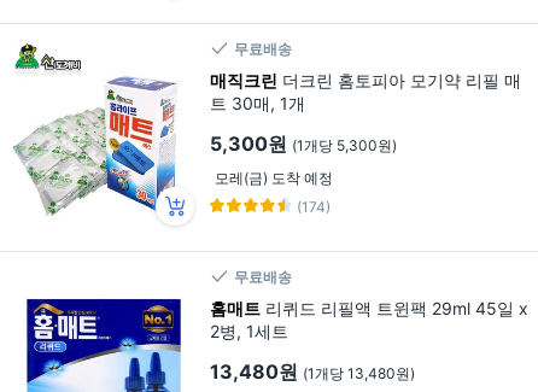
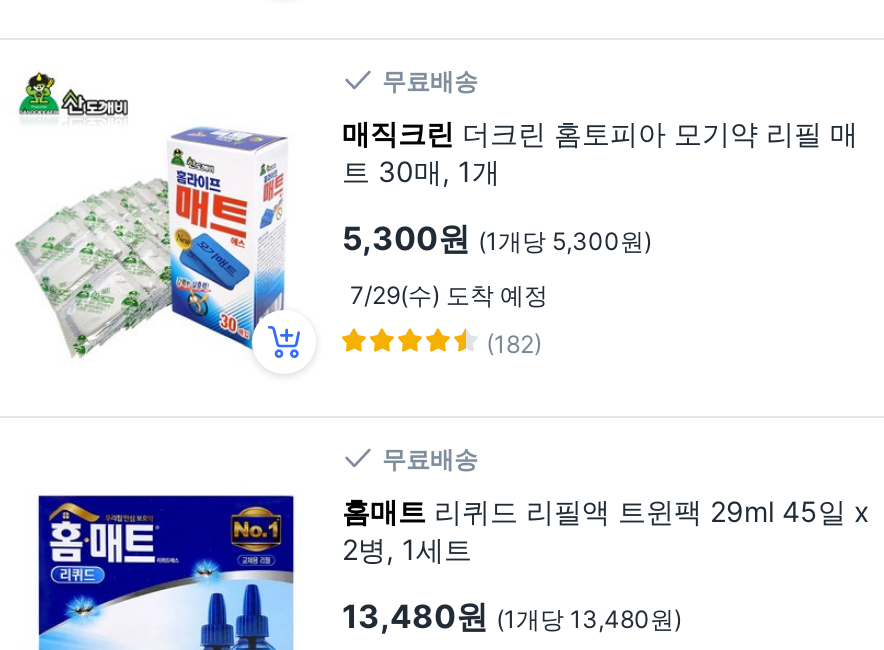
[215,169,333,187] 모레(금) 도착 예정 -> [350,281,548,311] 7/29(수) 도착 예정
[297,198,331,216] (174) -> [486,328,542,358] (182)

